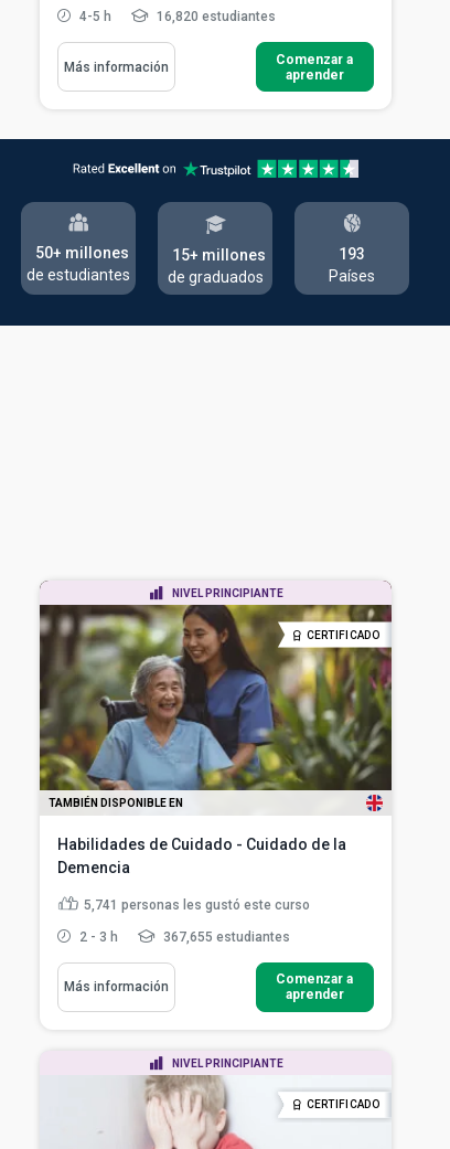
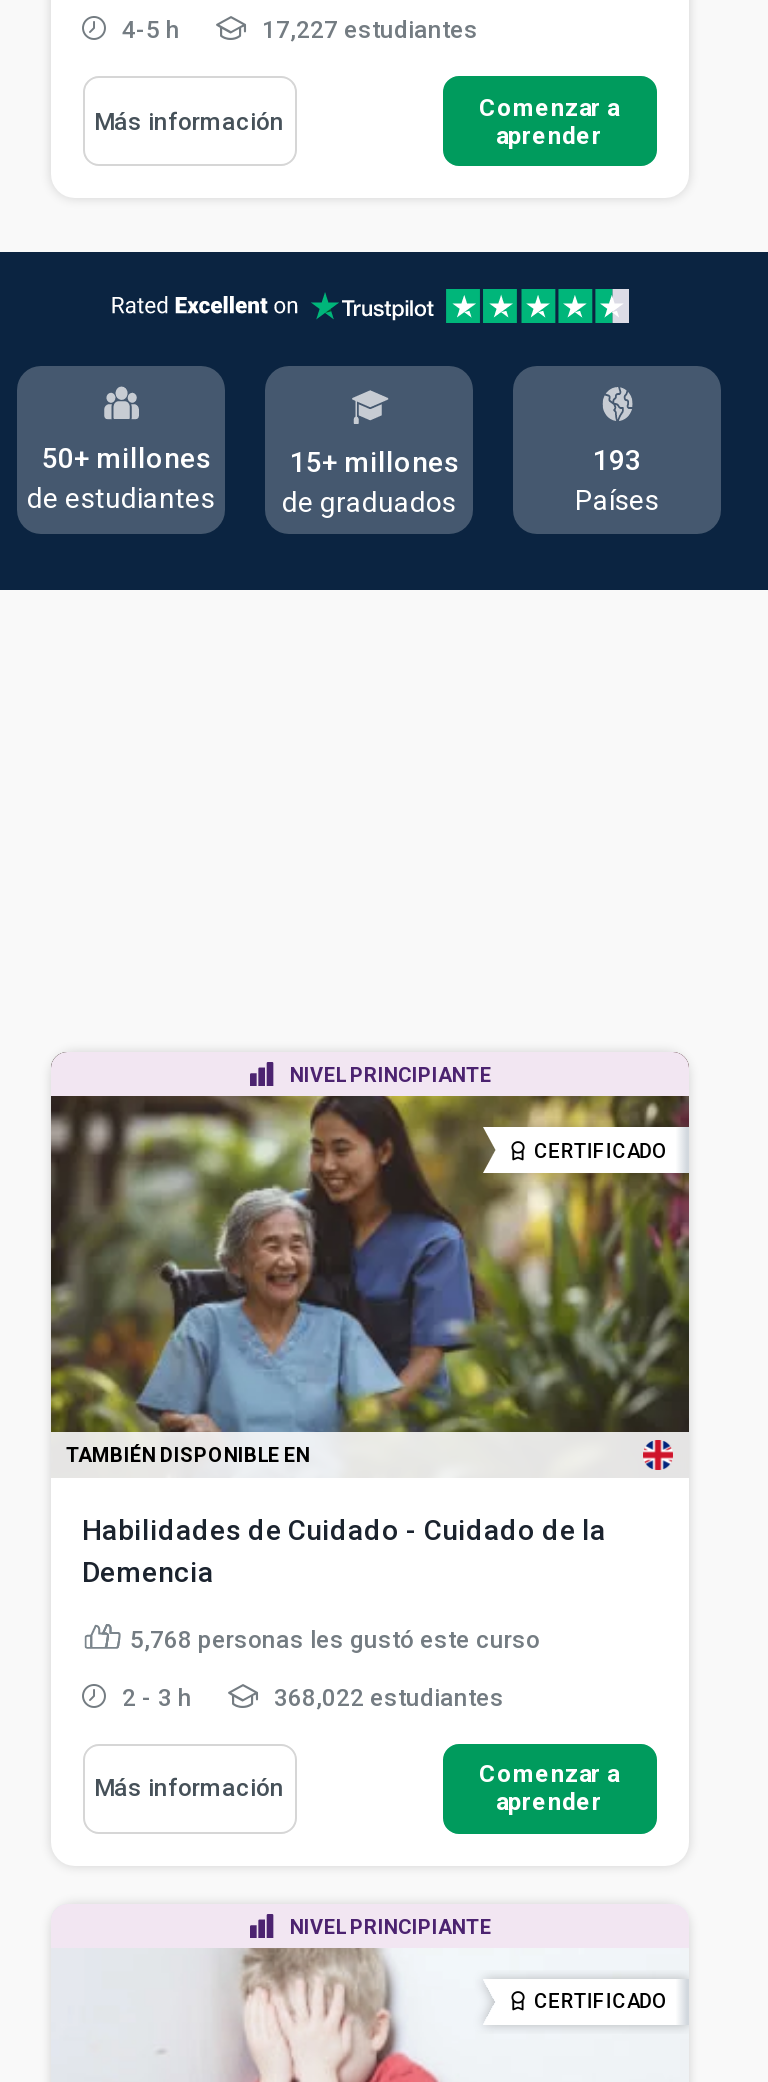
[153,9,275,24] 16,820 estudiantes -> [256,16,478,44] 17,227 estudiantes
[83,897,309,913] 5,741 personas les gustó este curso -> [130,1626,540,1654] 5,768 personas les gustó este curso
[159,929,290,944] 367,655 estudiantes -> [268,1683,504,1711] 368,022 estudiantes

